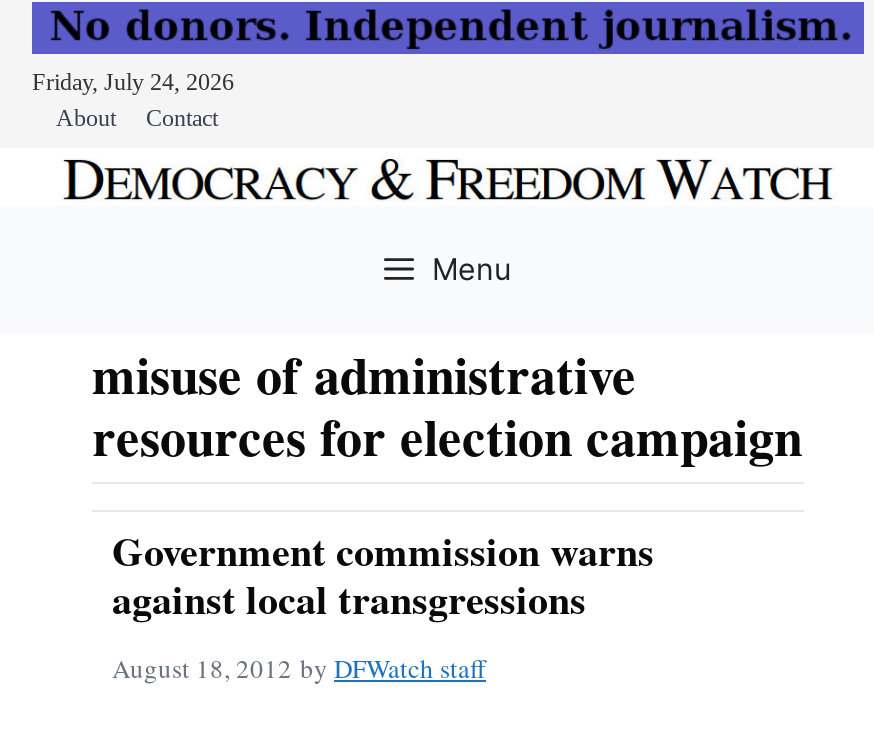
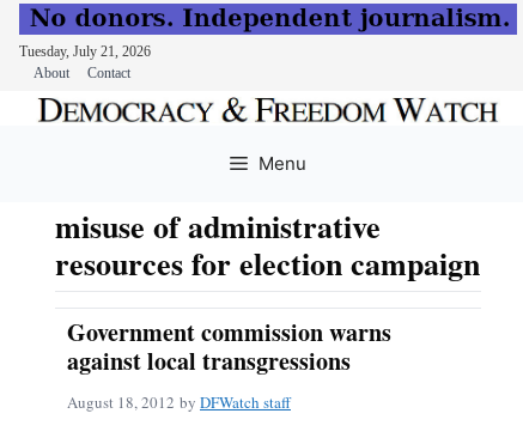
[32,68,234,96] Friday, July 24, 2026 -> [19,43,151,60] Tuesday, July 21, 2026

